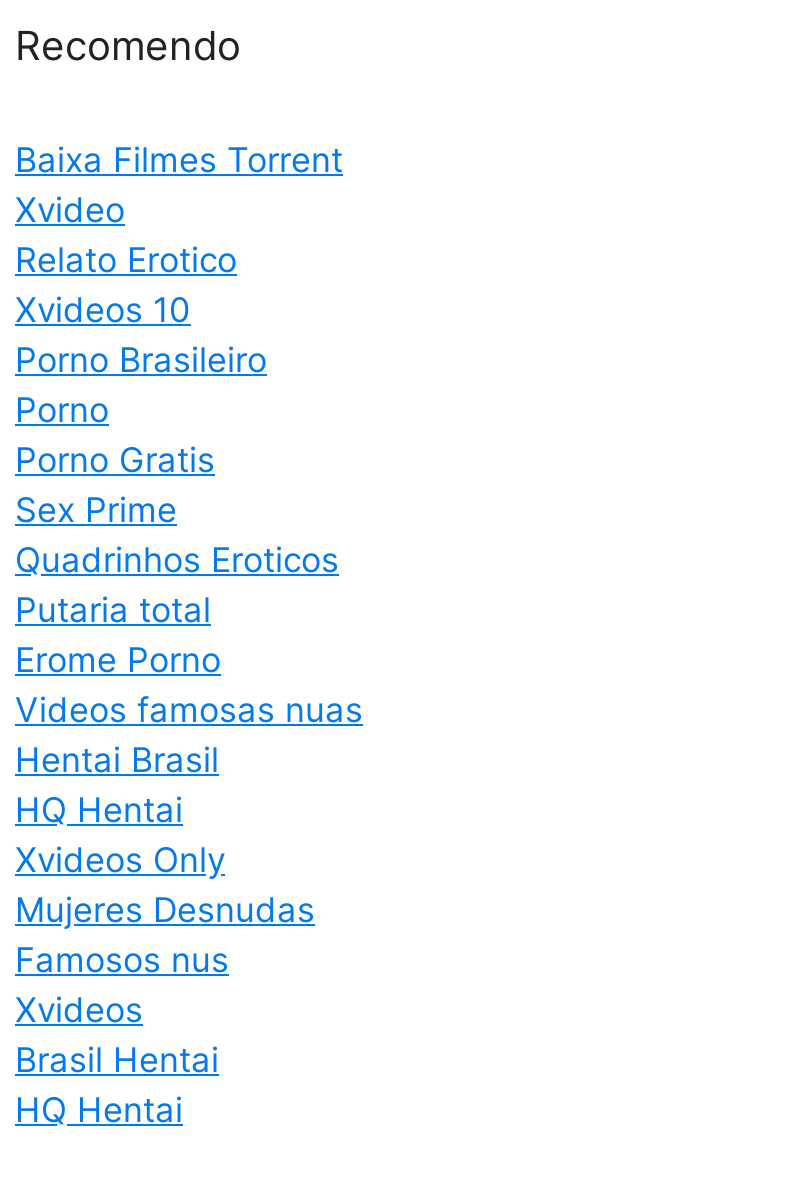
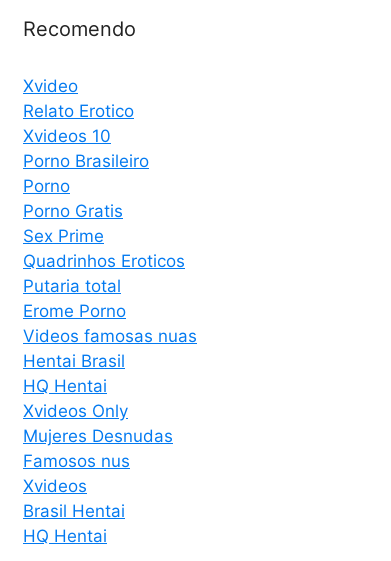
[15,139,343,179] Baixa Filmes Torrent -> none

